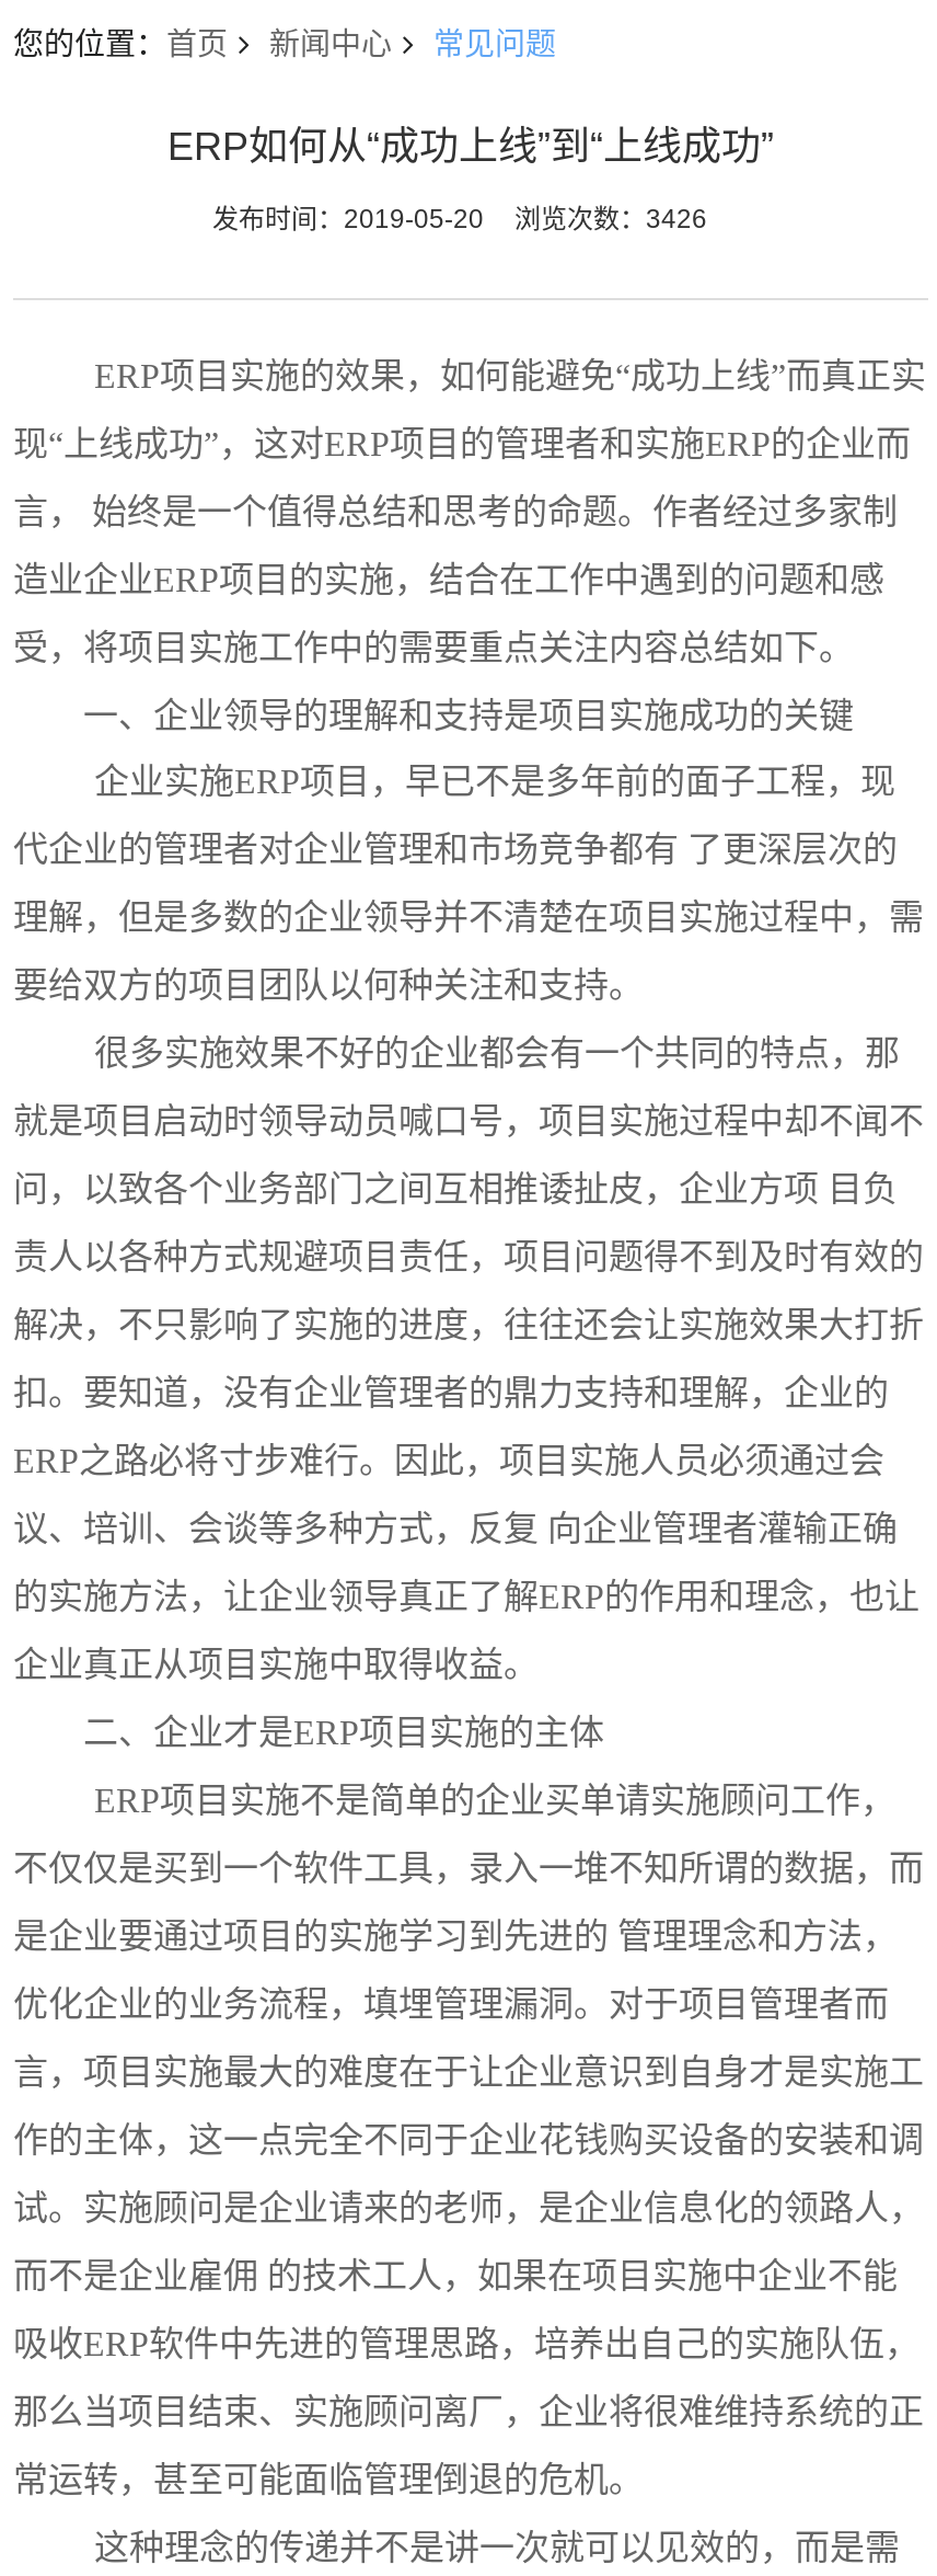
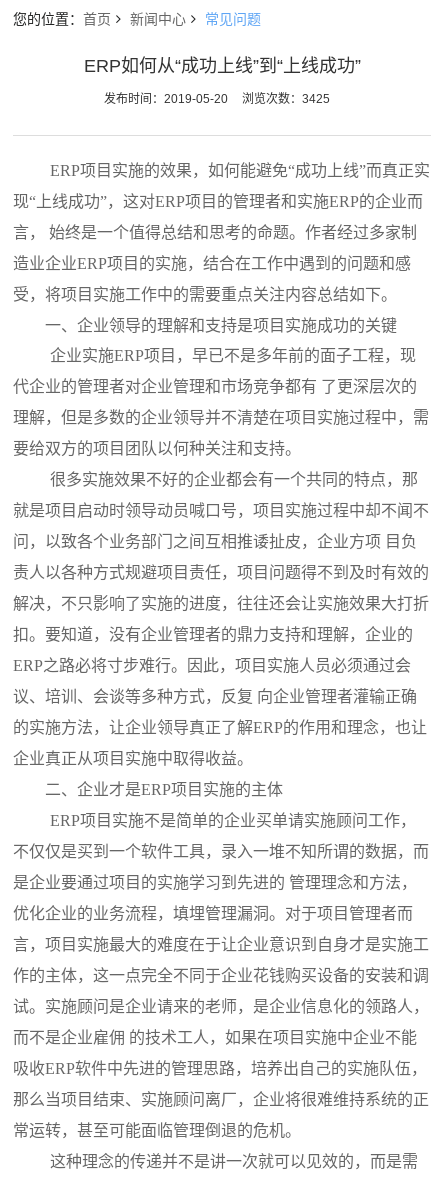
[514,204,707,234] 浏览次数：3426 -> [242,92,330,106] 浏览次数：3425

